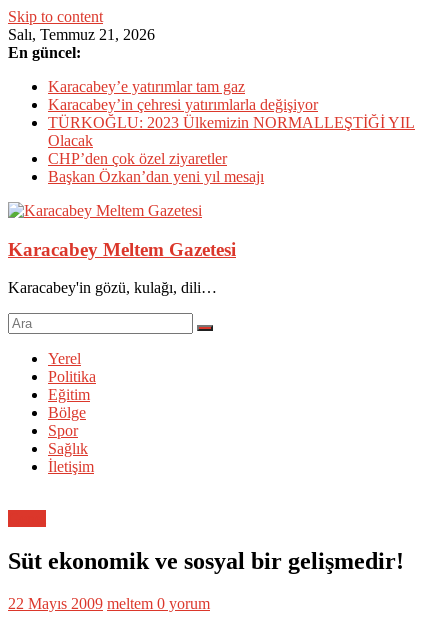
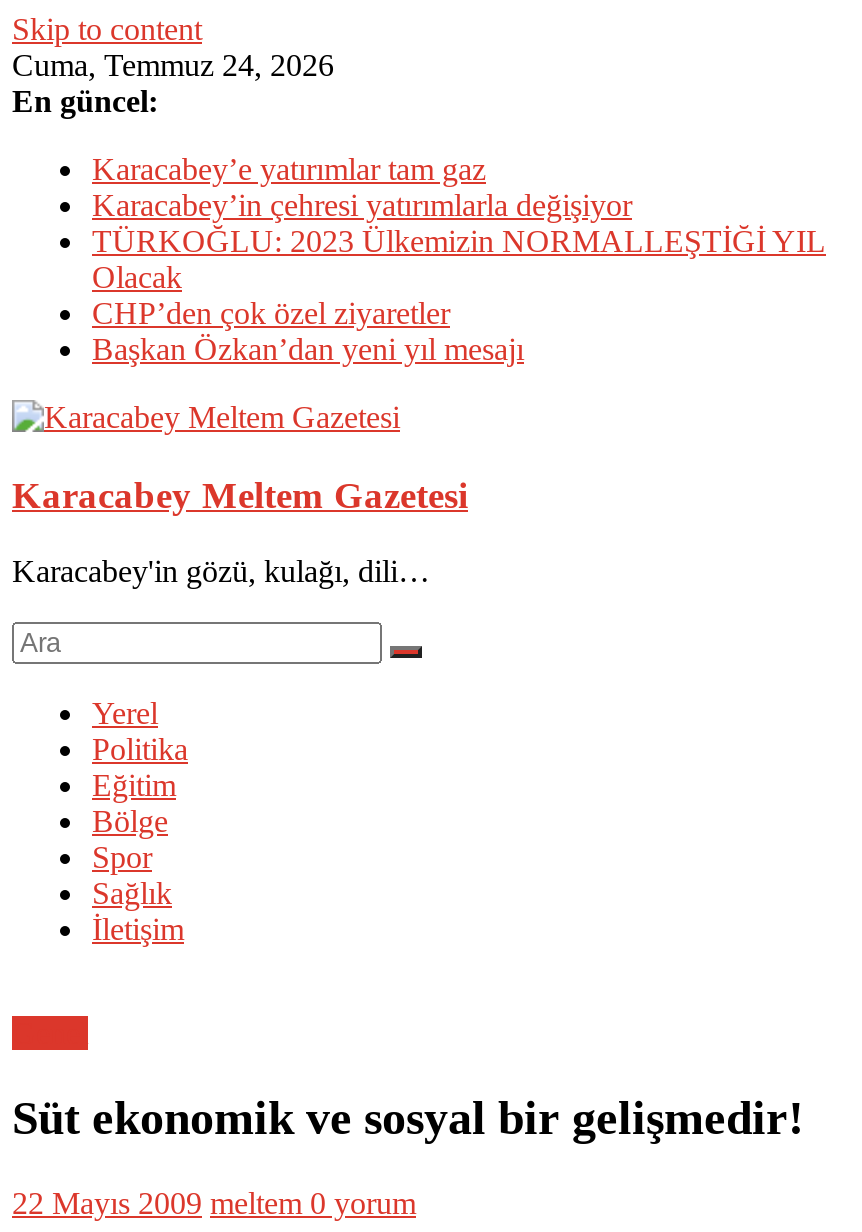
[8,26,155,43] Salı, Temmuz 21, 2026 -> [12,48,334,82] Cuma, Temmuz 24, 2026

